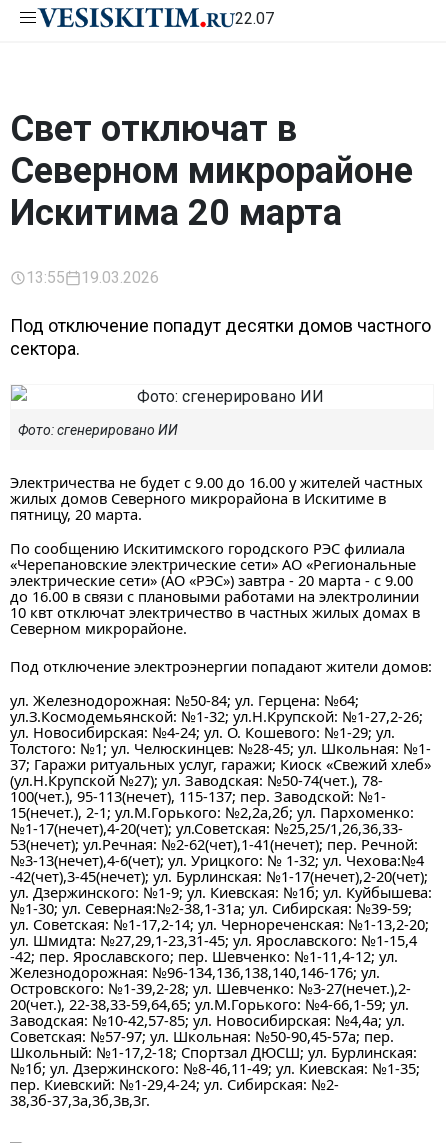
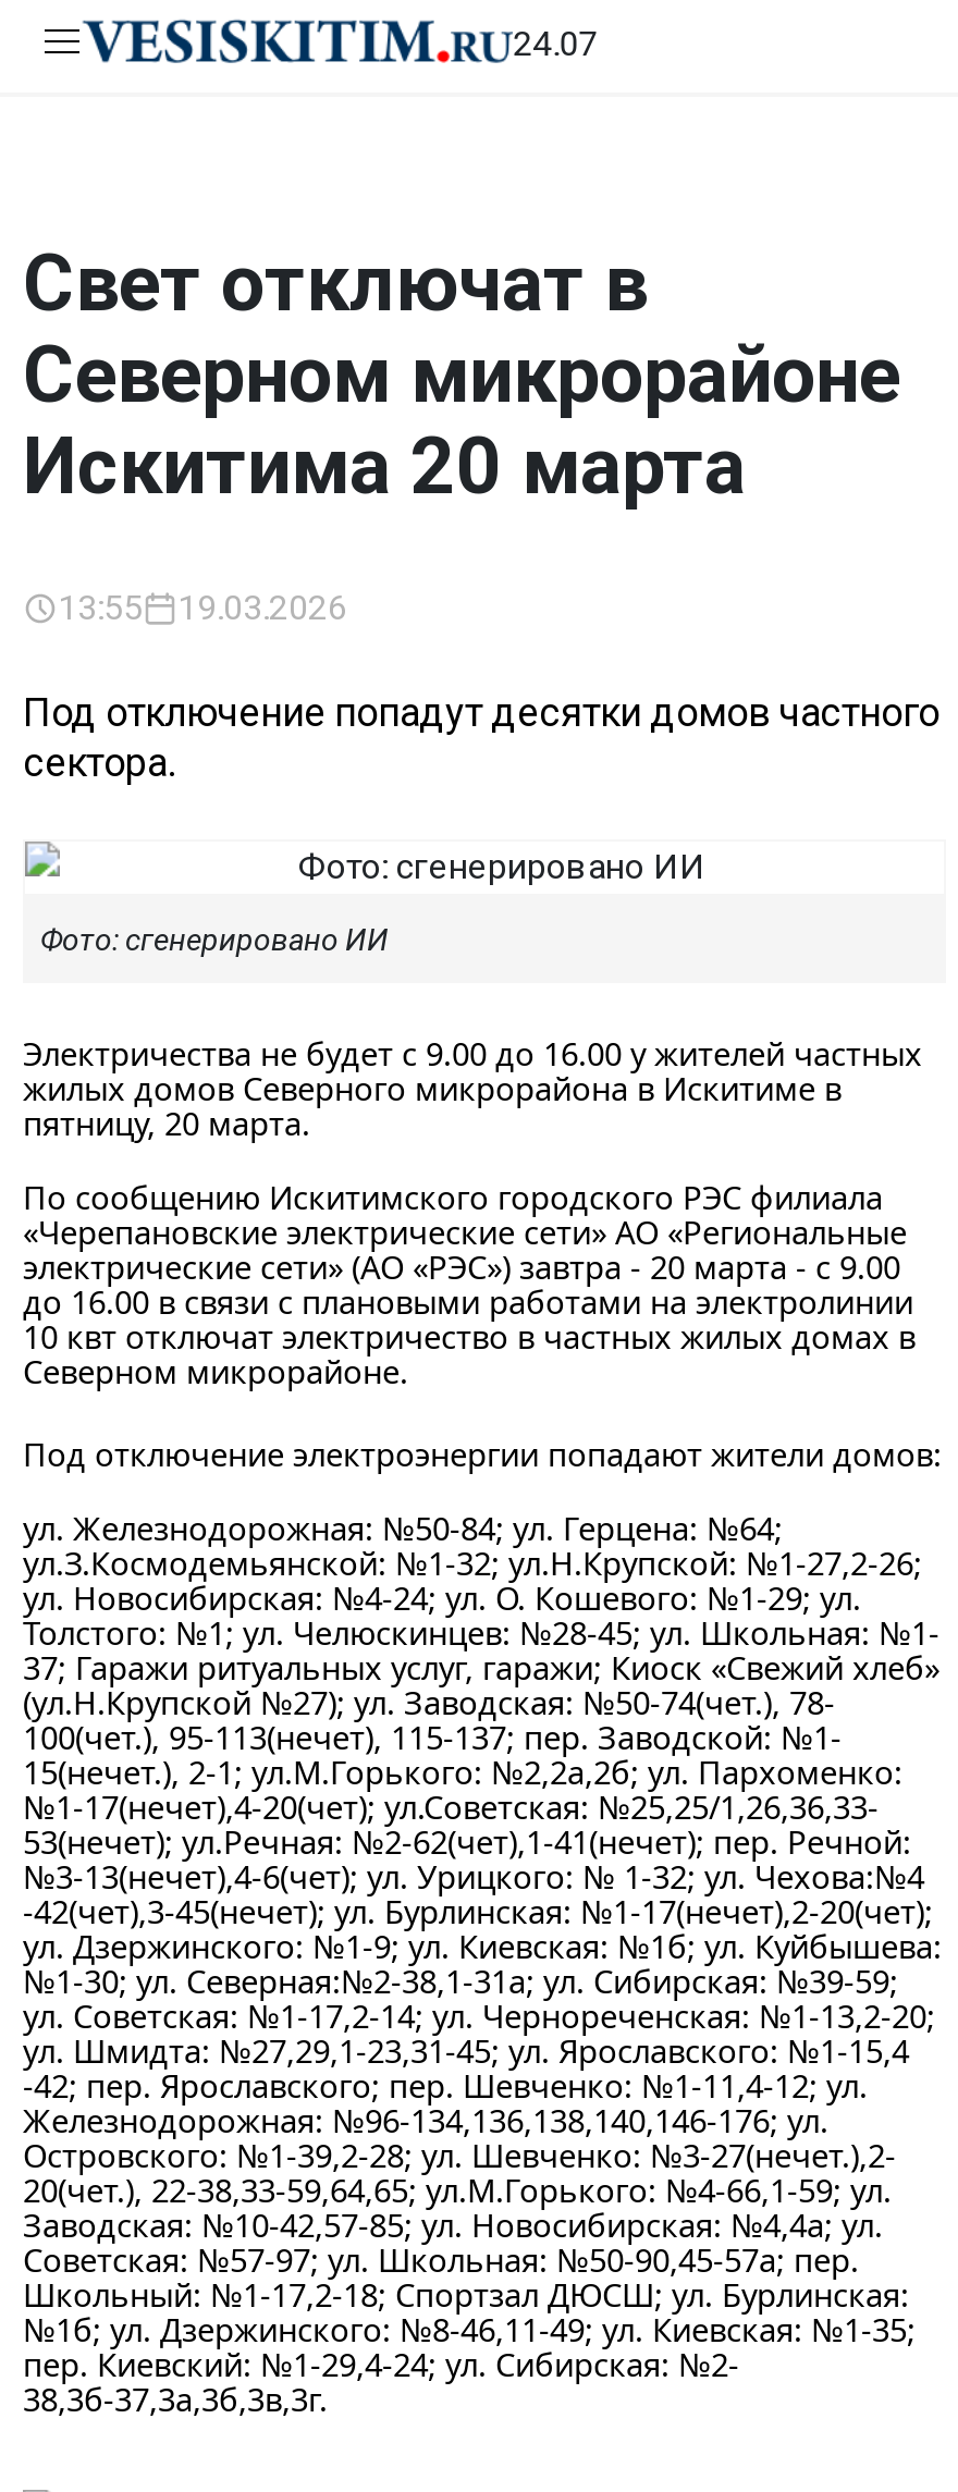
[235,8,274,27] 22.07 -> [513,22,598,63] 24.07

